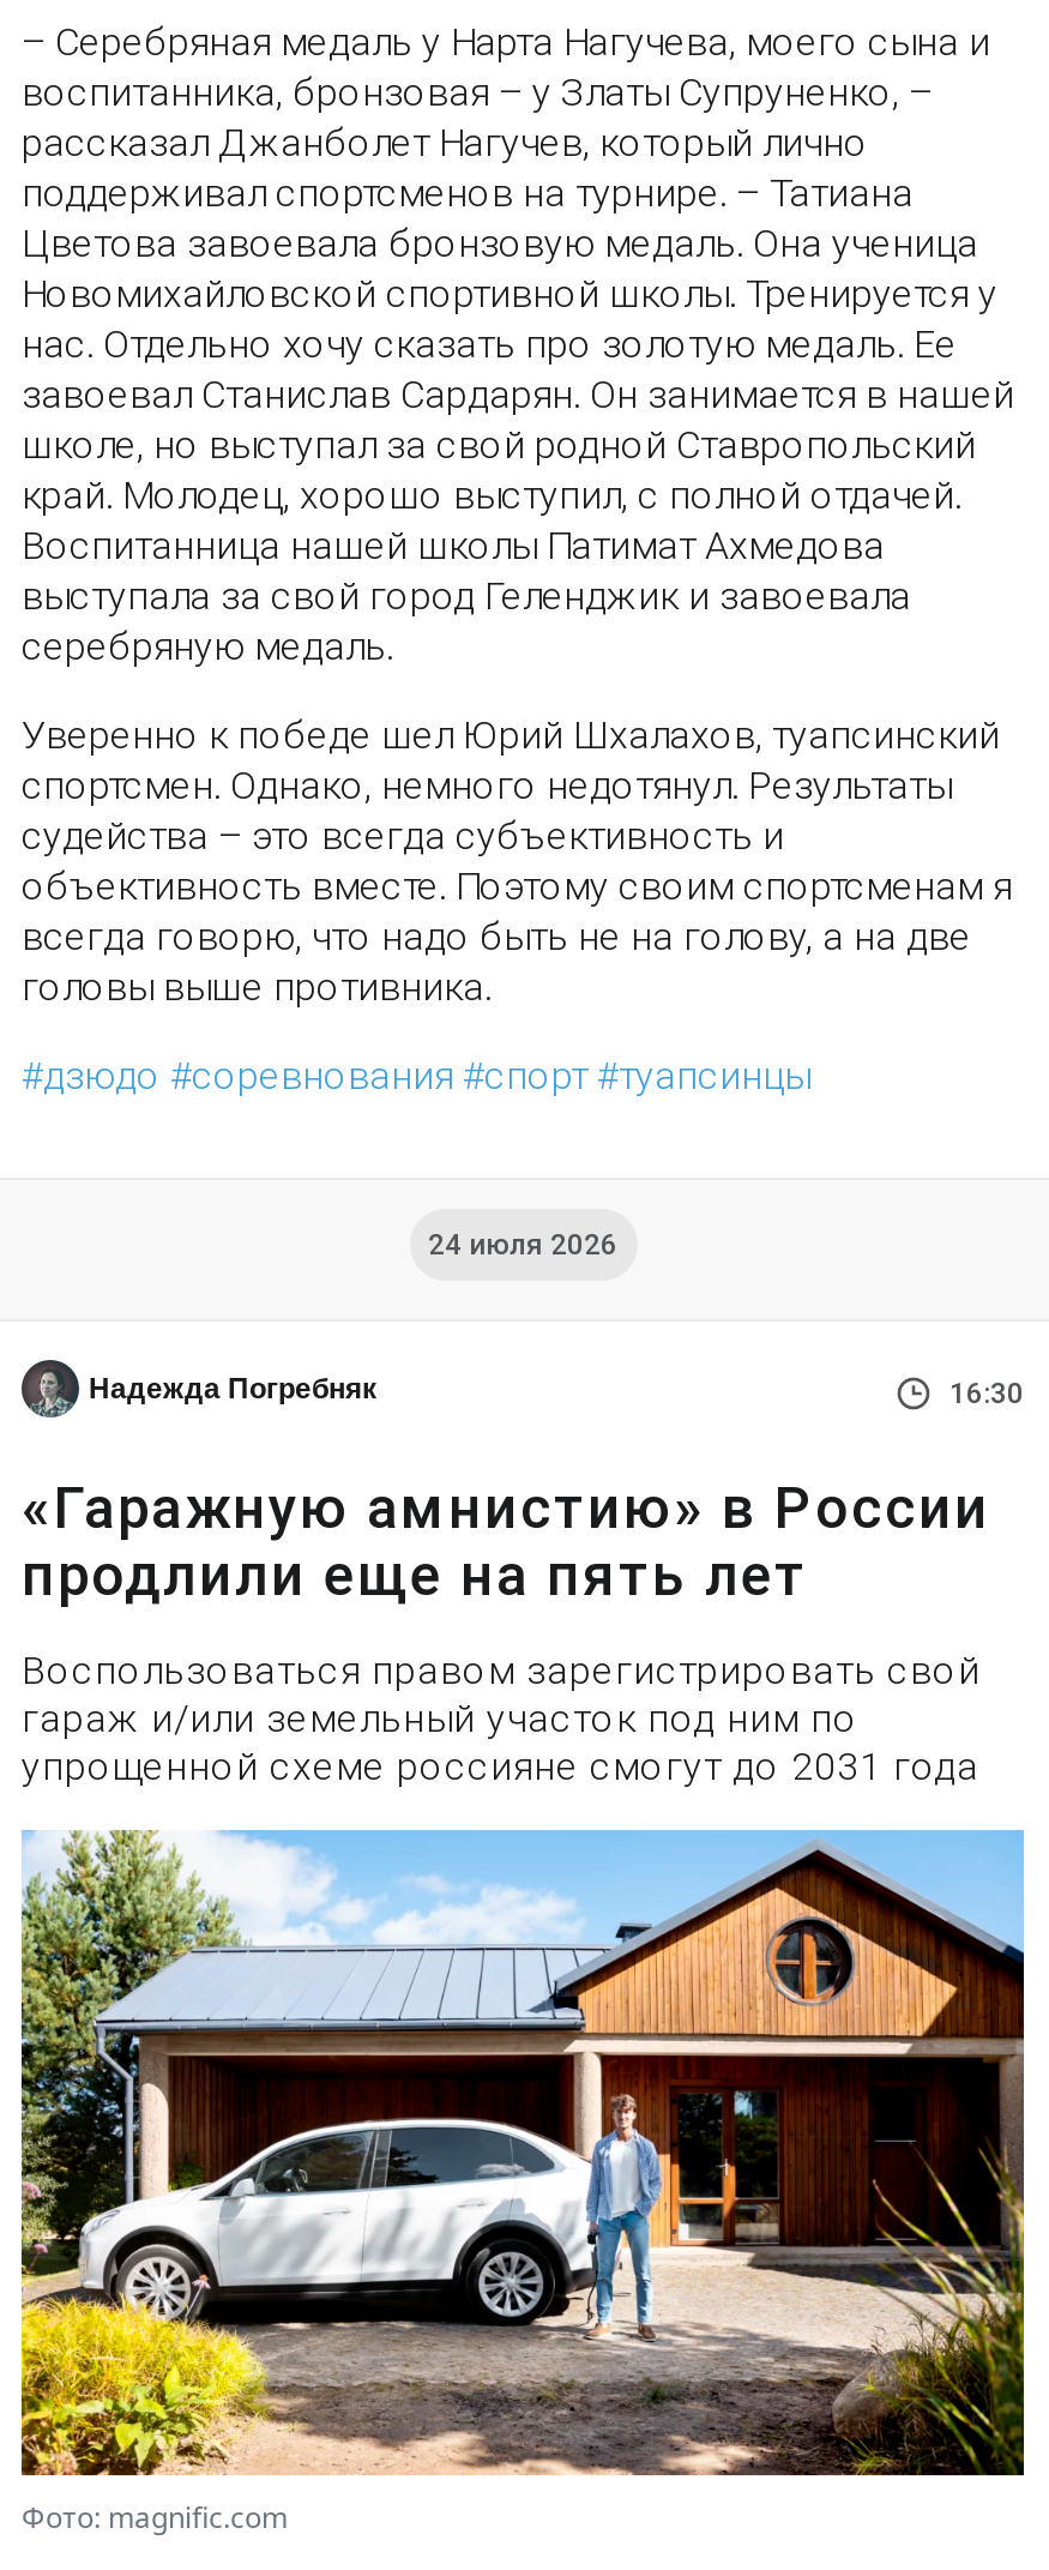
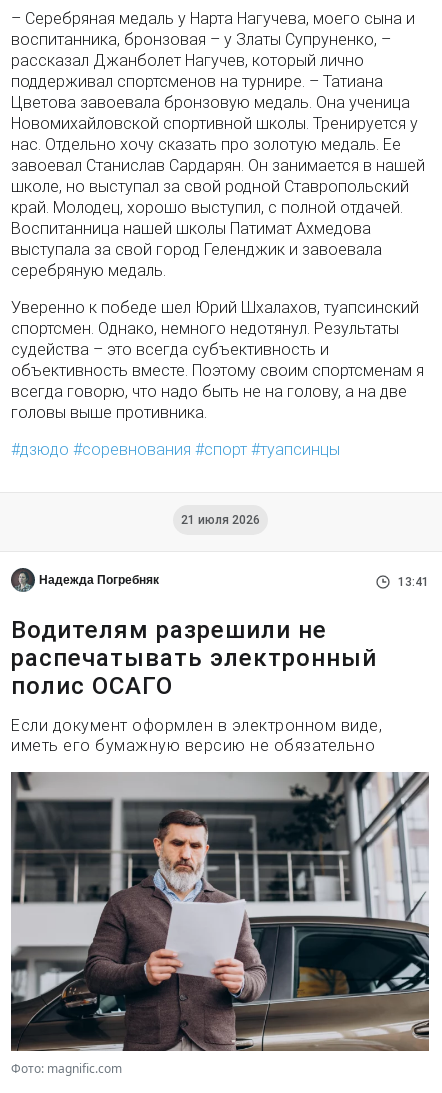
[428,1229,617,1263] 24 июля 2026 -> [180,513,259,527] 21 июля 2026
[949,1378,1024,1411] 16:30 -> [398,575,429,589] 13:41
[22,1476,990,1610] «Гаражную амнистию» в России | продлили еще на пять лет -> [11,616,377,700] Водителям разрешили не | распечатывать электронный | полис ОСАГО
[22,1649,981,1790] Воспользоваться правом зарегистрировать свой | гараж и/или земельный участок под ним по | упрощенной схеме россияне смогут до 2031 года -> [11,716,382,755] Если документ оформлен в электронном виде, | иметь его бумажную версию не обязательно
[19,1828,1026,2478] [image] -> [10,771,430,1052] [image]

